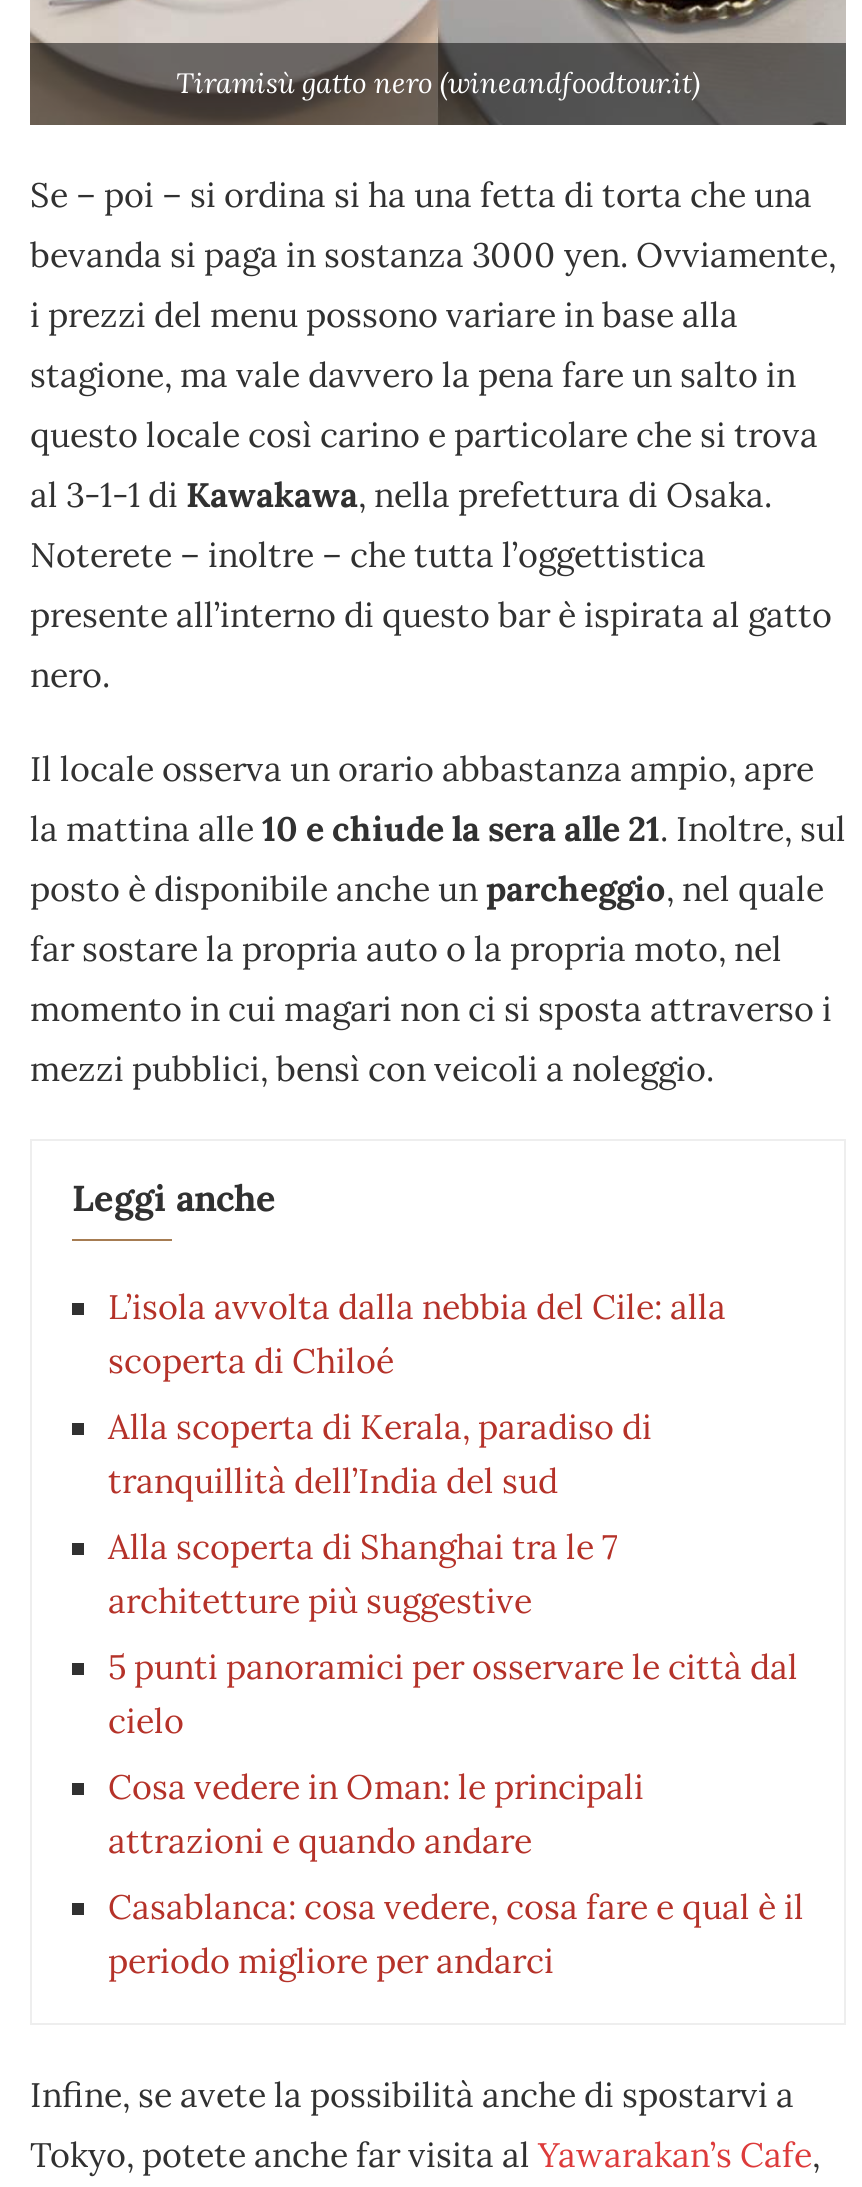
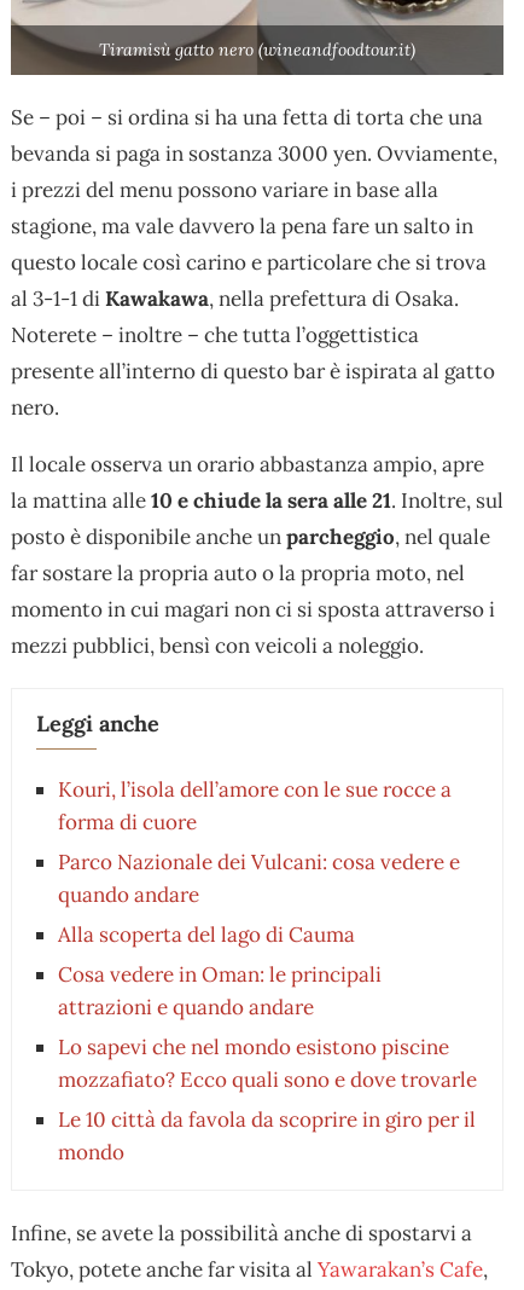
[108,1285,798,1743] L’isola avvolta dalla nebbia del Cile: alla | scoperta di Chiloé | Alla scoperta di Kerala, paradiso di | tranquillità dell’India del sud | Alla scoperta di Shanghai tra le 7 | architetture più suggestive | 5 punti panoramici per osservare le città dal | cielo -> [58,777,460,948] Kouri, l’isola dell’amore con le sue rocce a | forma di cuore | Parco Nazionale dei Vulcani: cosa vedere e | quando andare | Alla scoperta del lago di Cauma
moved [108,1765,644,1863] -> [58,962,382,1021]: Cosa vedere in Oman: le principali | attrazioni e quando andare
[108,1885,804,1983] Casablanca: cosa vedere, cosa fare e qual è il | periodo migliore per andarci -> [58,1034,477,1166] Lo sapevi che nel mondo esistono piscine | mozzafiato? Ecco quali sono e dove trovarle | Le 10 città da favola da scoprire in giro per il | mondo

